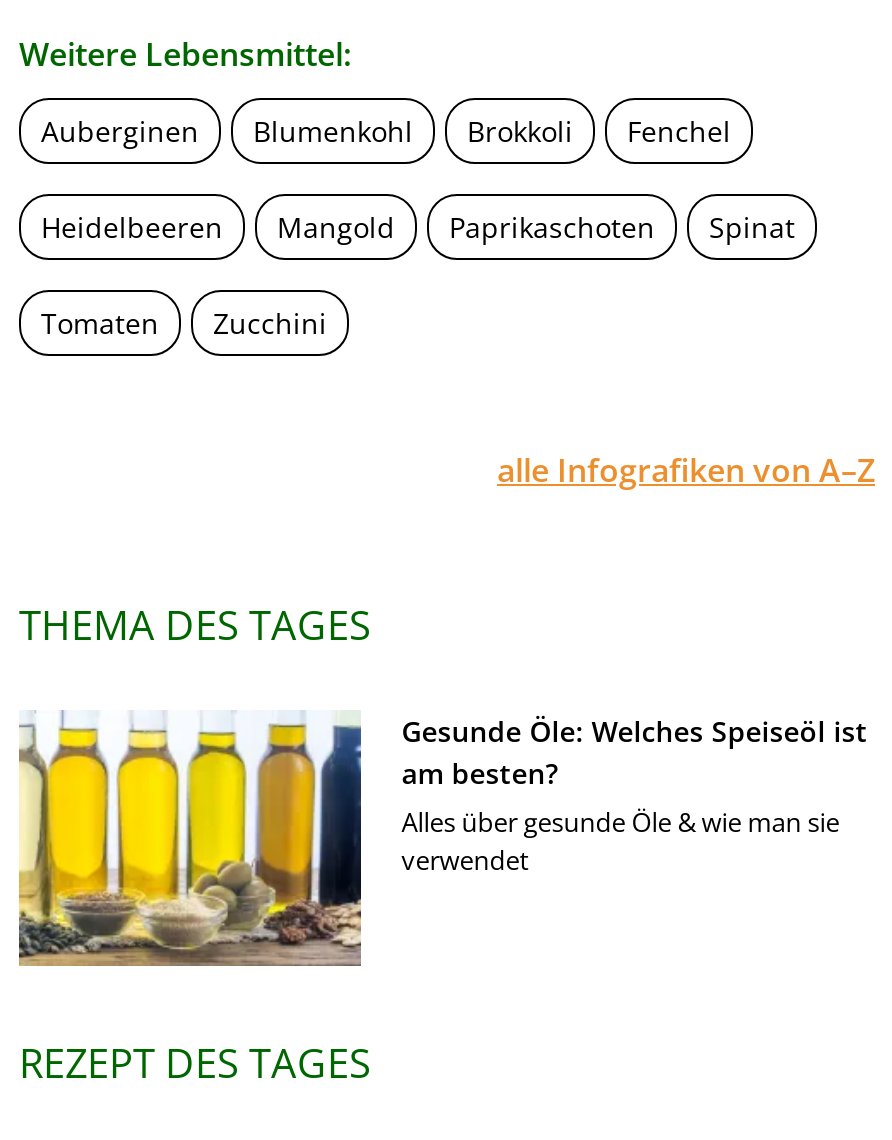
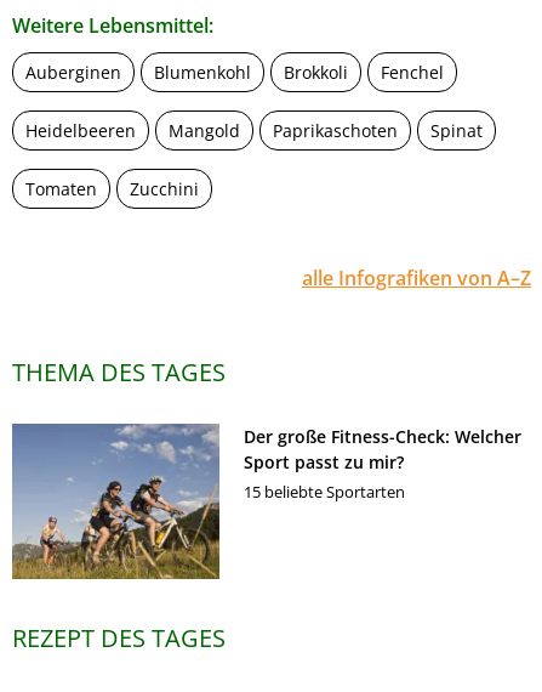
[17,710,867,966] [image] | Gesunde Öle: Welches Speiseöl ist | am besten? | Alles über gesunde Öle & wie man sie | verwendet -> [11,422,522,580] [image] | Der große Fitness-Check: Welcher | Sport passt zu mir? | 15 beliebte Sportarten

